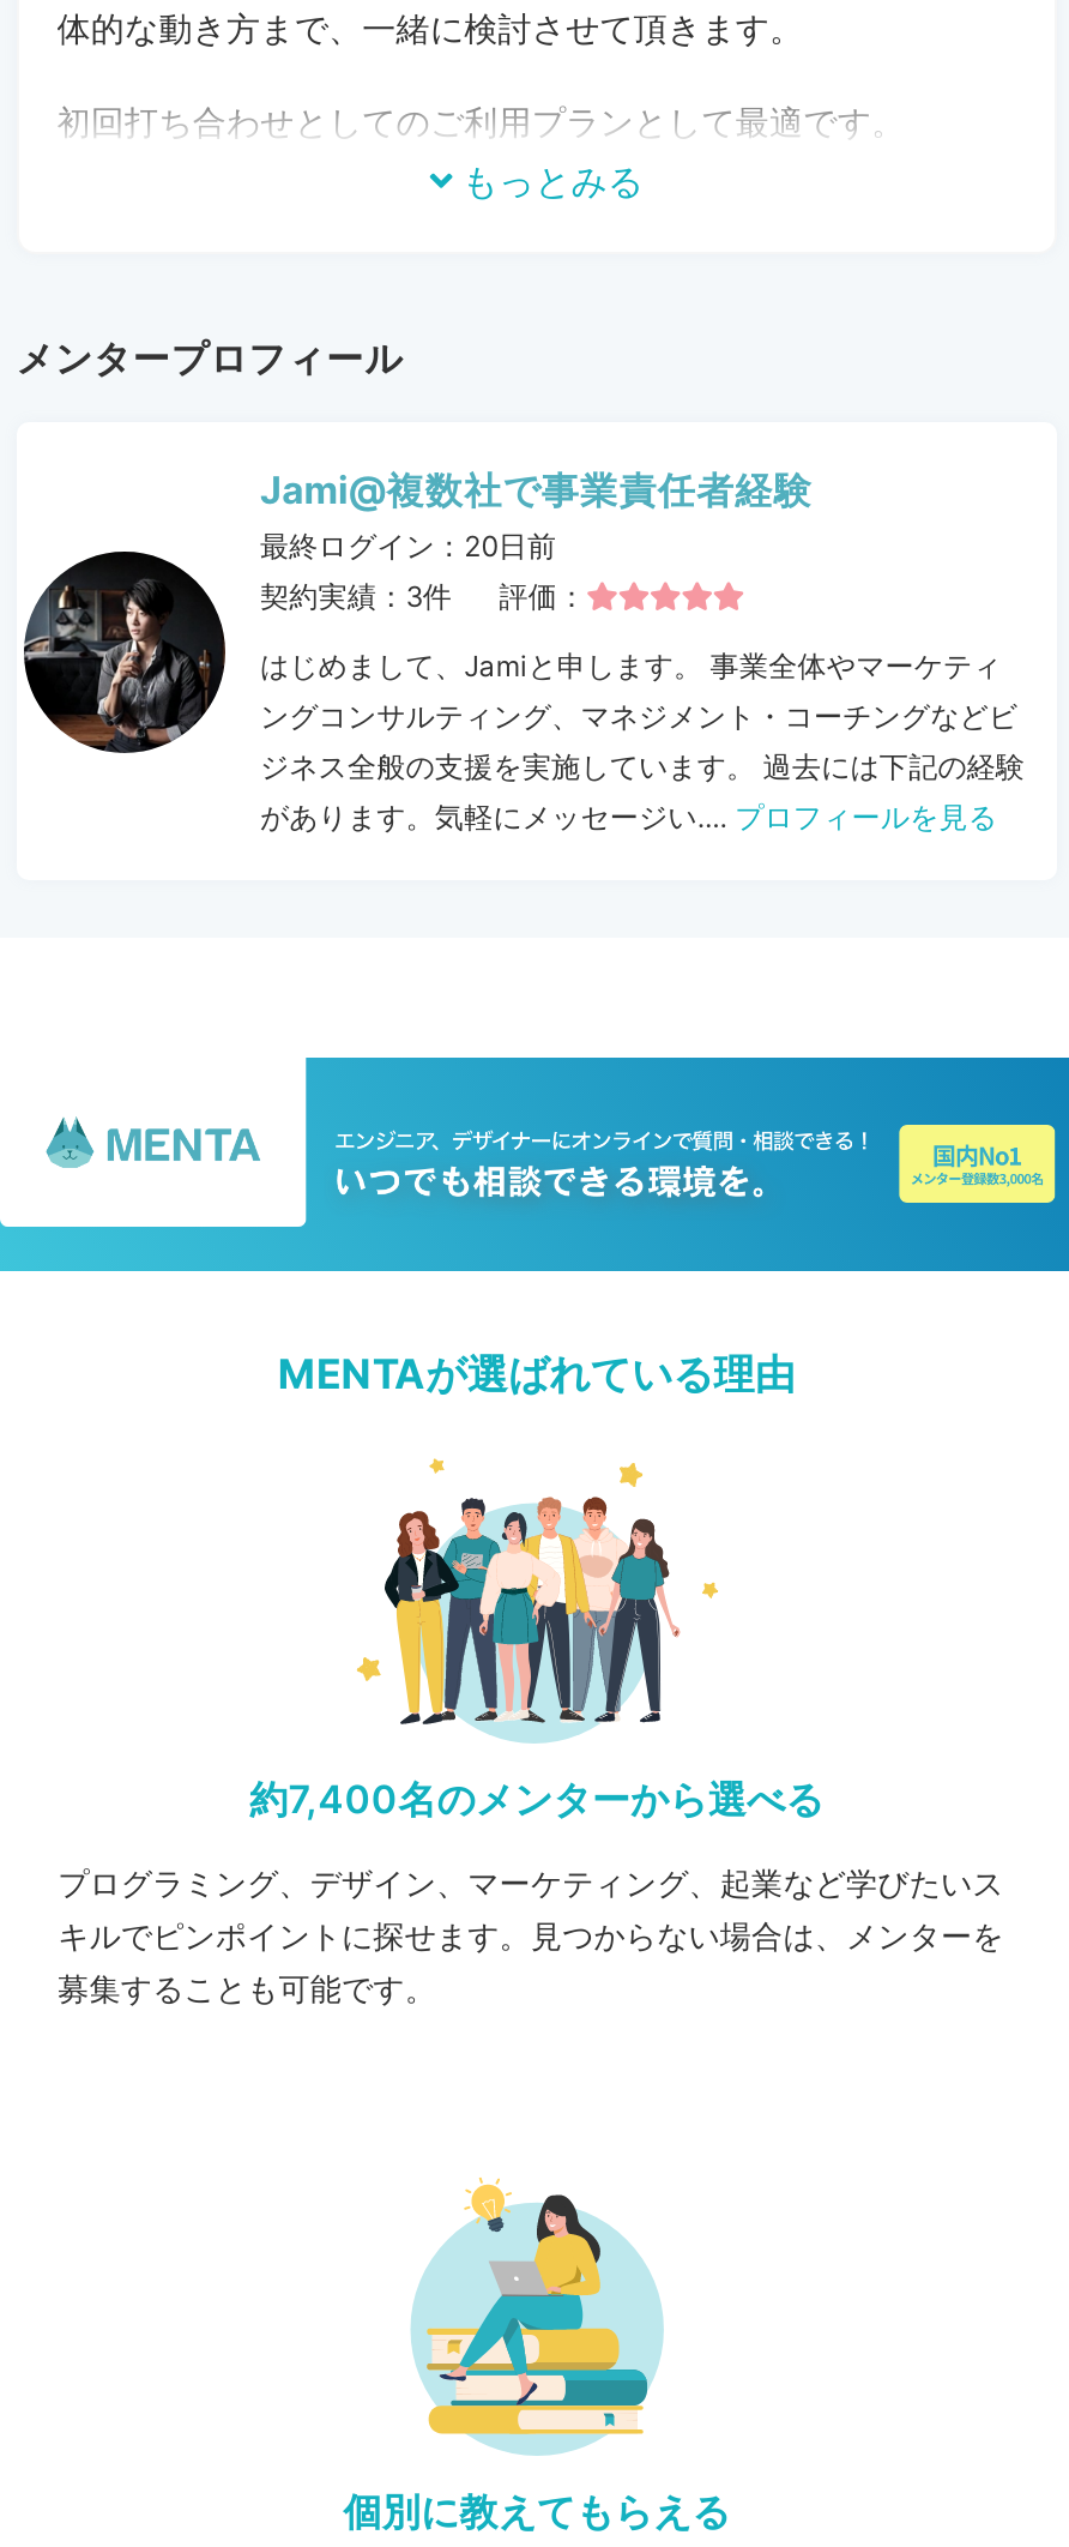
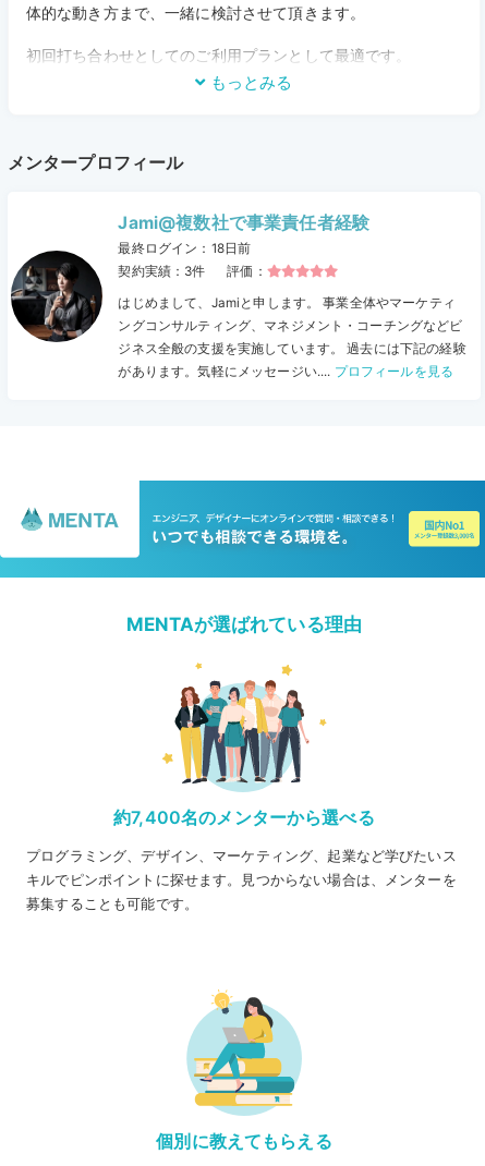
[260,529,557,563] 最終ログイン：20日前 -> [118,241,251,256] 最終ログイン：18日前

